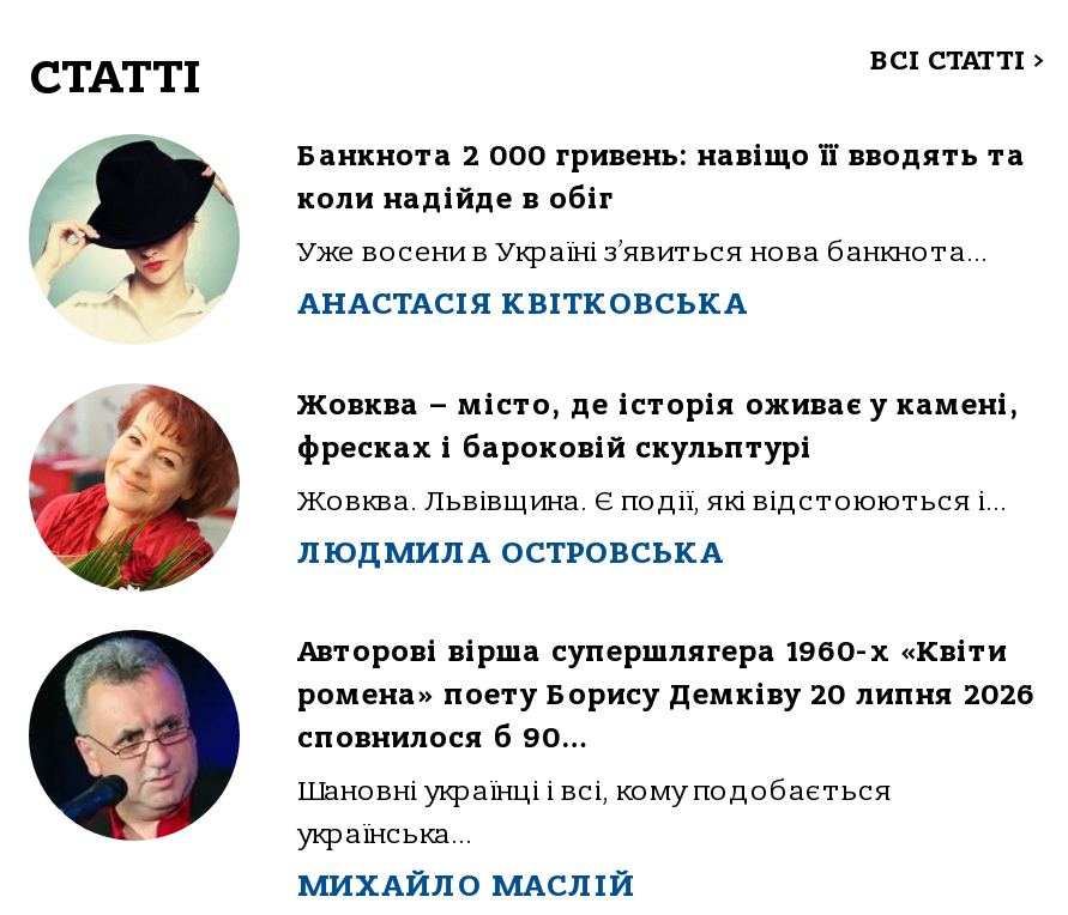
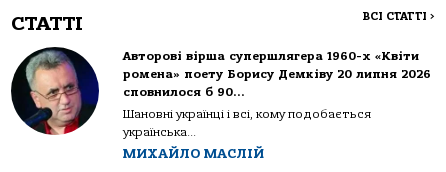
[31,137,1026,571] [image] | Банкнота 2 000 гривень: навіщо її вводять та | коли надійде в обіг | Уже восени в Україні з’явиться нова банкнота... | АНАСТАСІЯ КВІТКОВСЬКА | Жовква – місто, де історія оживає у камені, | фресках і бароковій скульптурі | Жовква. Львівщина. Є події, які відстоюються і... | ЛЮДМИЛА ОСТРОВСЬКА -> none
[26,383,242,594] [image] -> none

